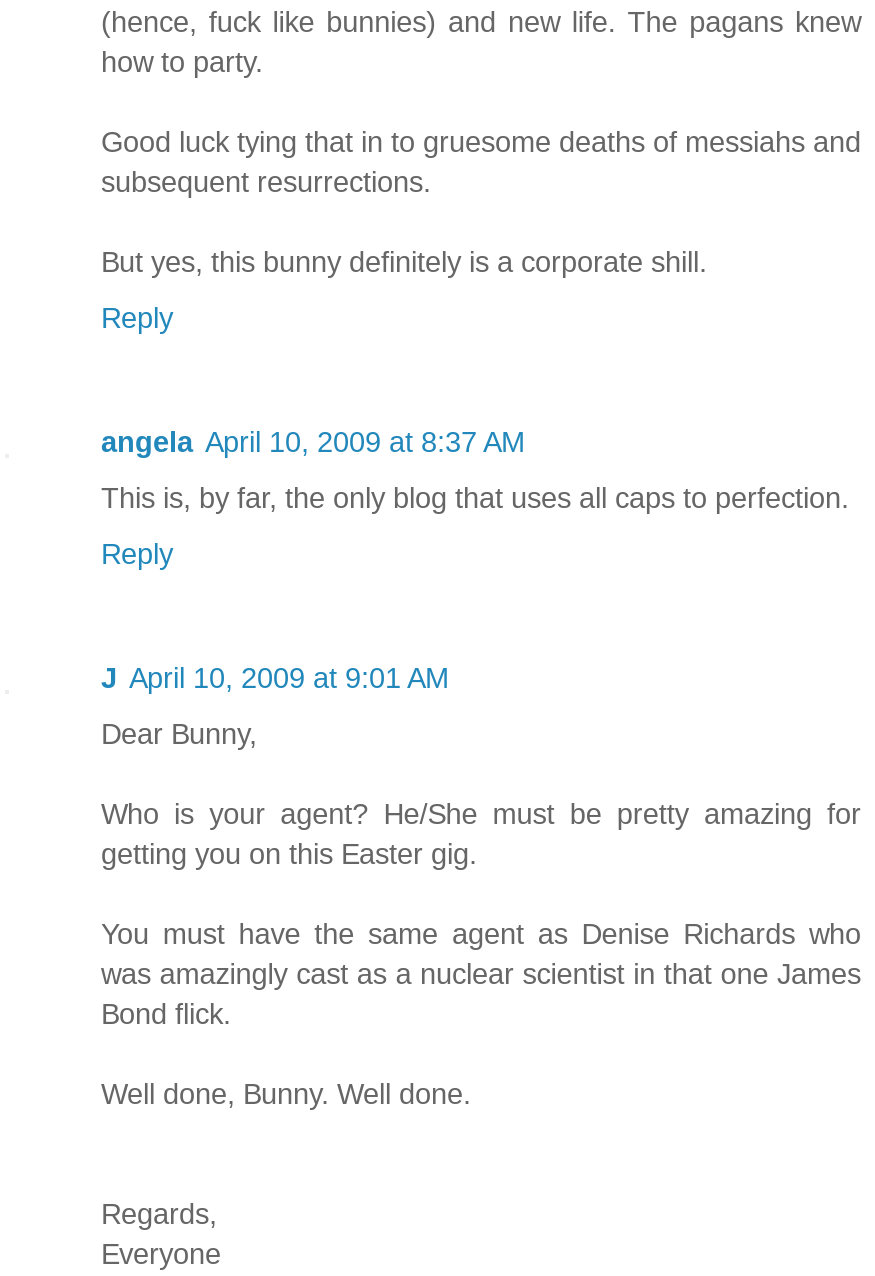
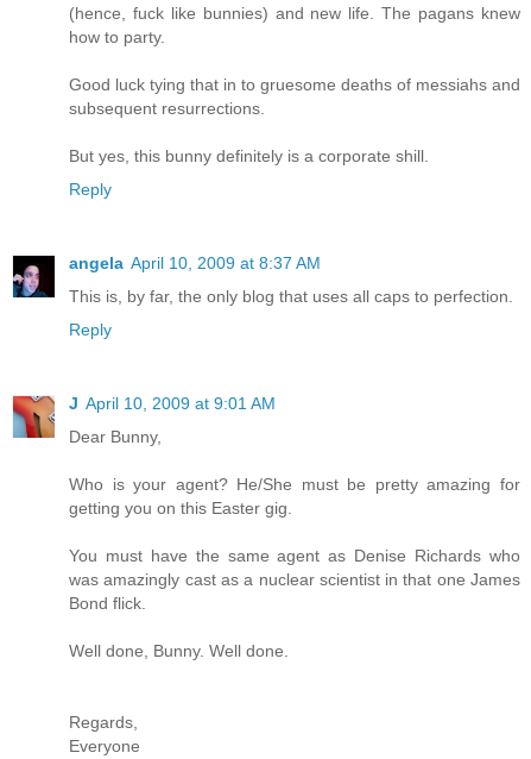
none -> [11,253,56,299] [image]
none -> [12,395,56,439] [image]

